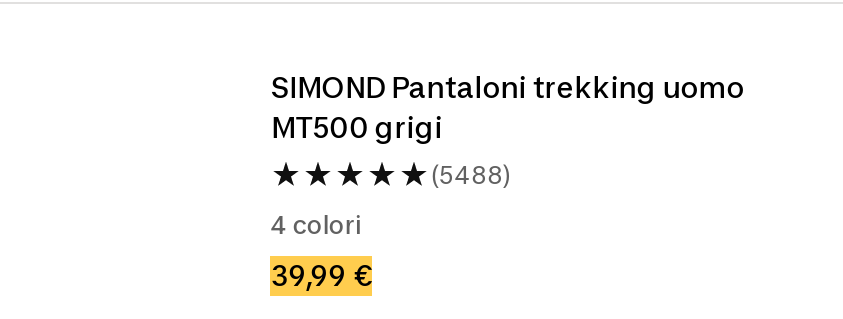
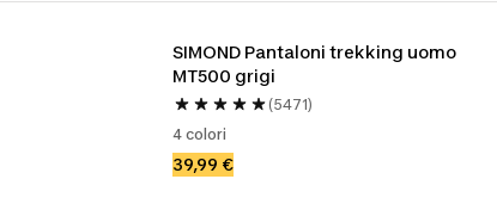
[431,160,511,190] (5488) -> [269,95,313,113] (5471)

